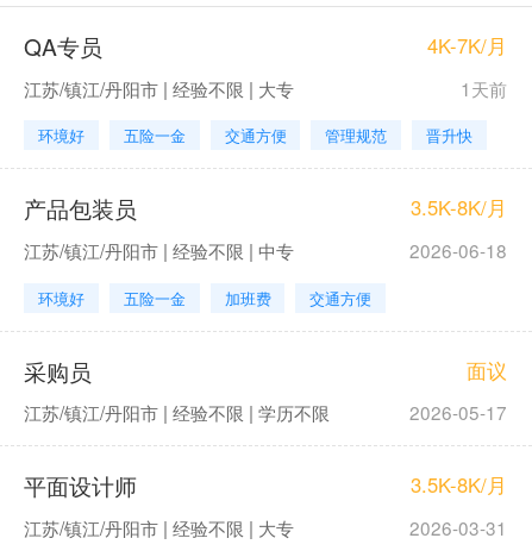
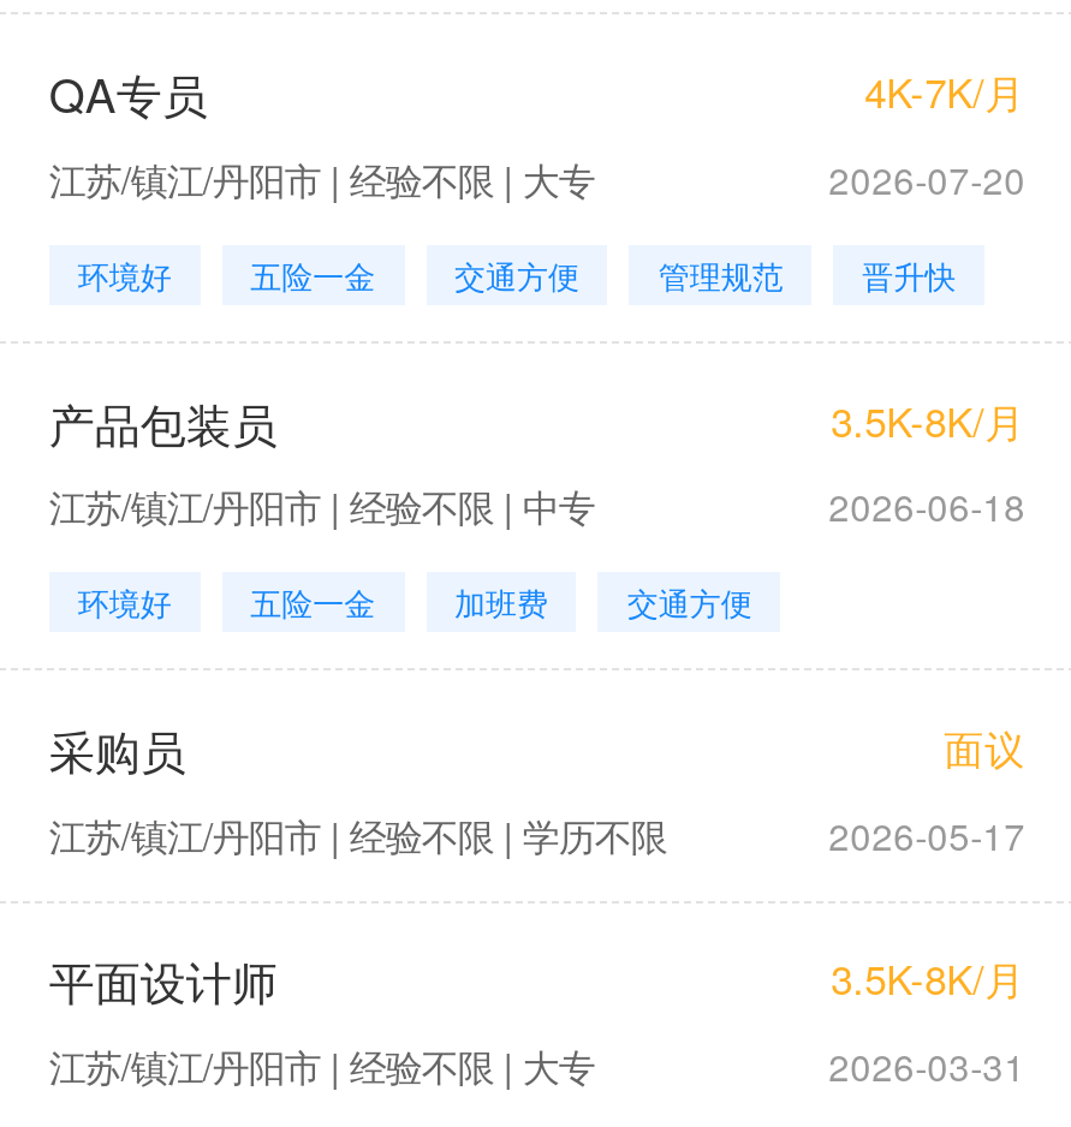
[461,75,507,101] 1天前 -> [828,152,1026,204] 2026-07-20

